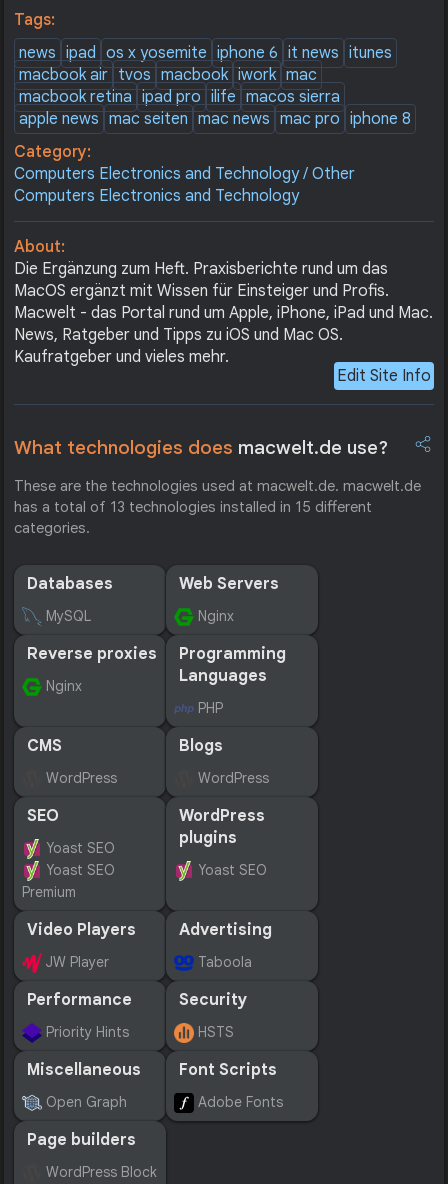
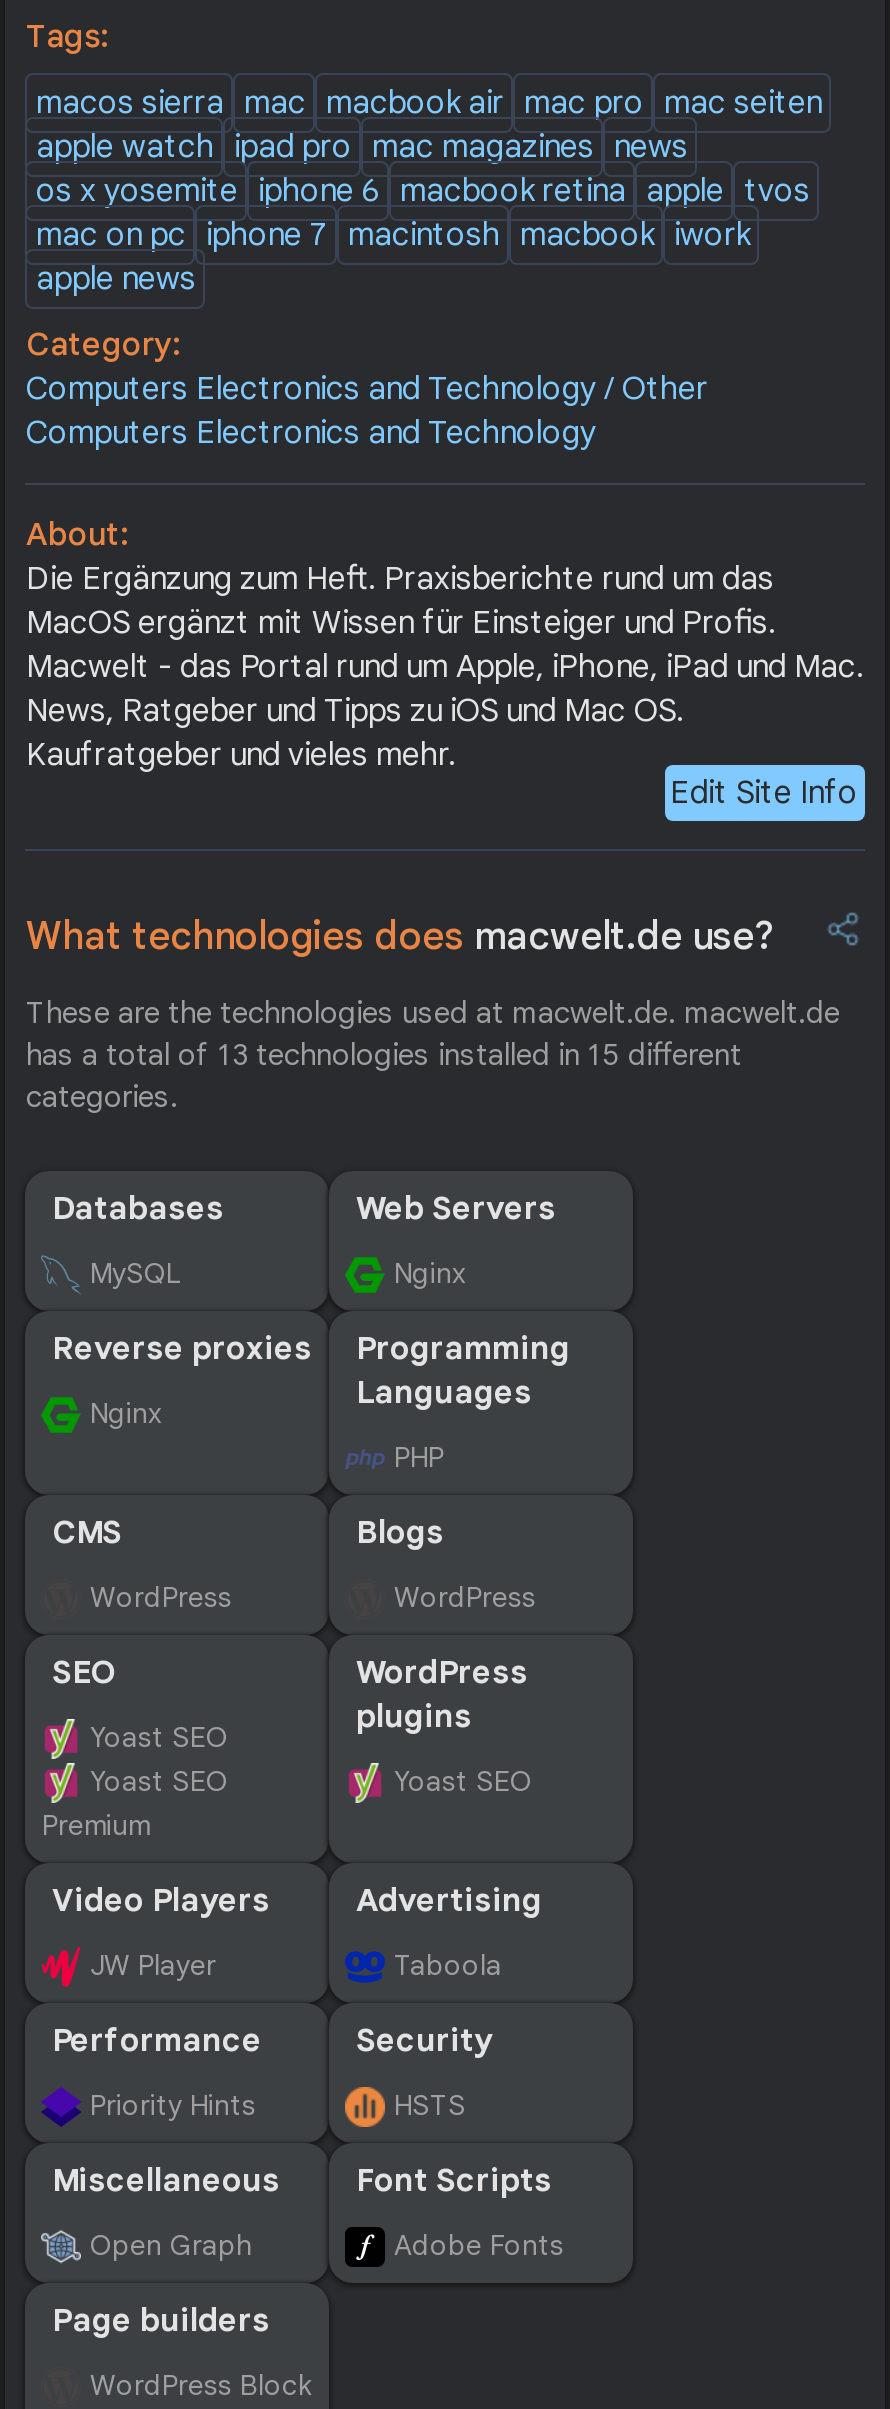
[19,43,411,129] news ipad os x yosemite iphone 6 it news itunes | macbook air tvos macbook iwork mac | macbook retina ipad pro ilife macos sierra | apple news mac seiten mac news mac pro iphone 8 -> [36,83,822,299] macos sierra mac macbook air mac pro mac seiten | apple watch ipad pro mac magazines news | os x yosemite iphone 6 macbook retina apple tvos | mac on pc iphone 7 macintosh macbook iwork | apple news

